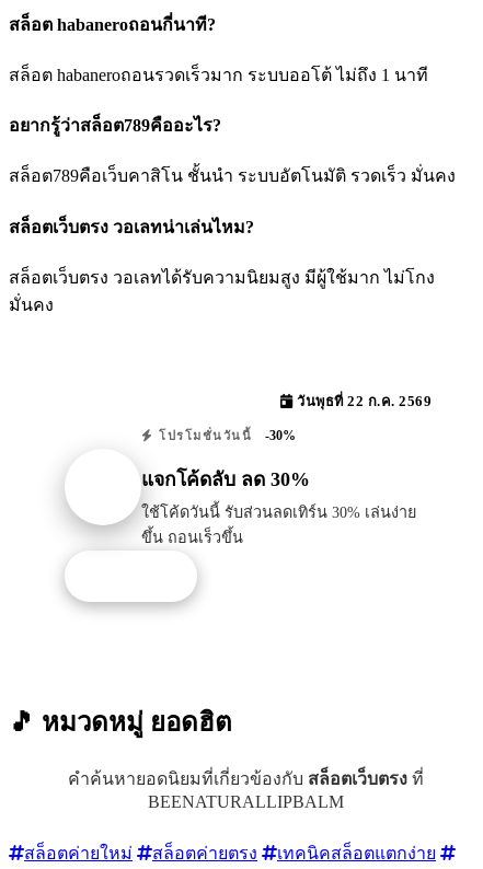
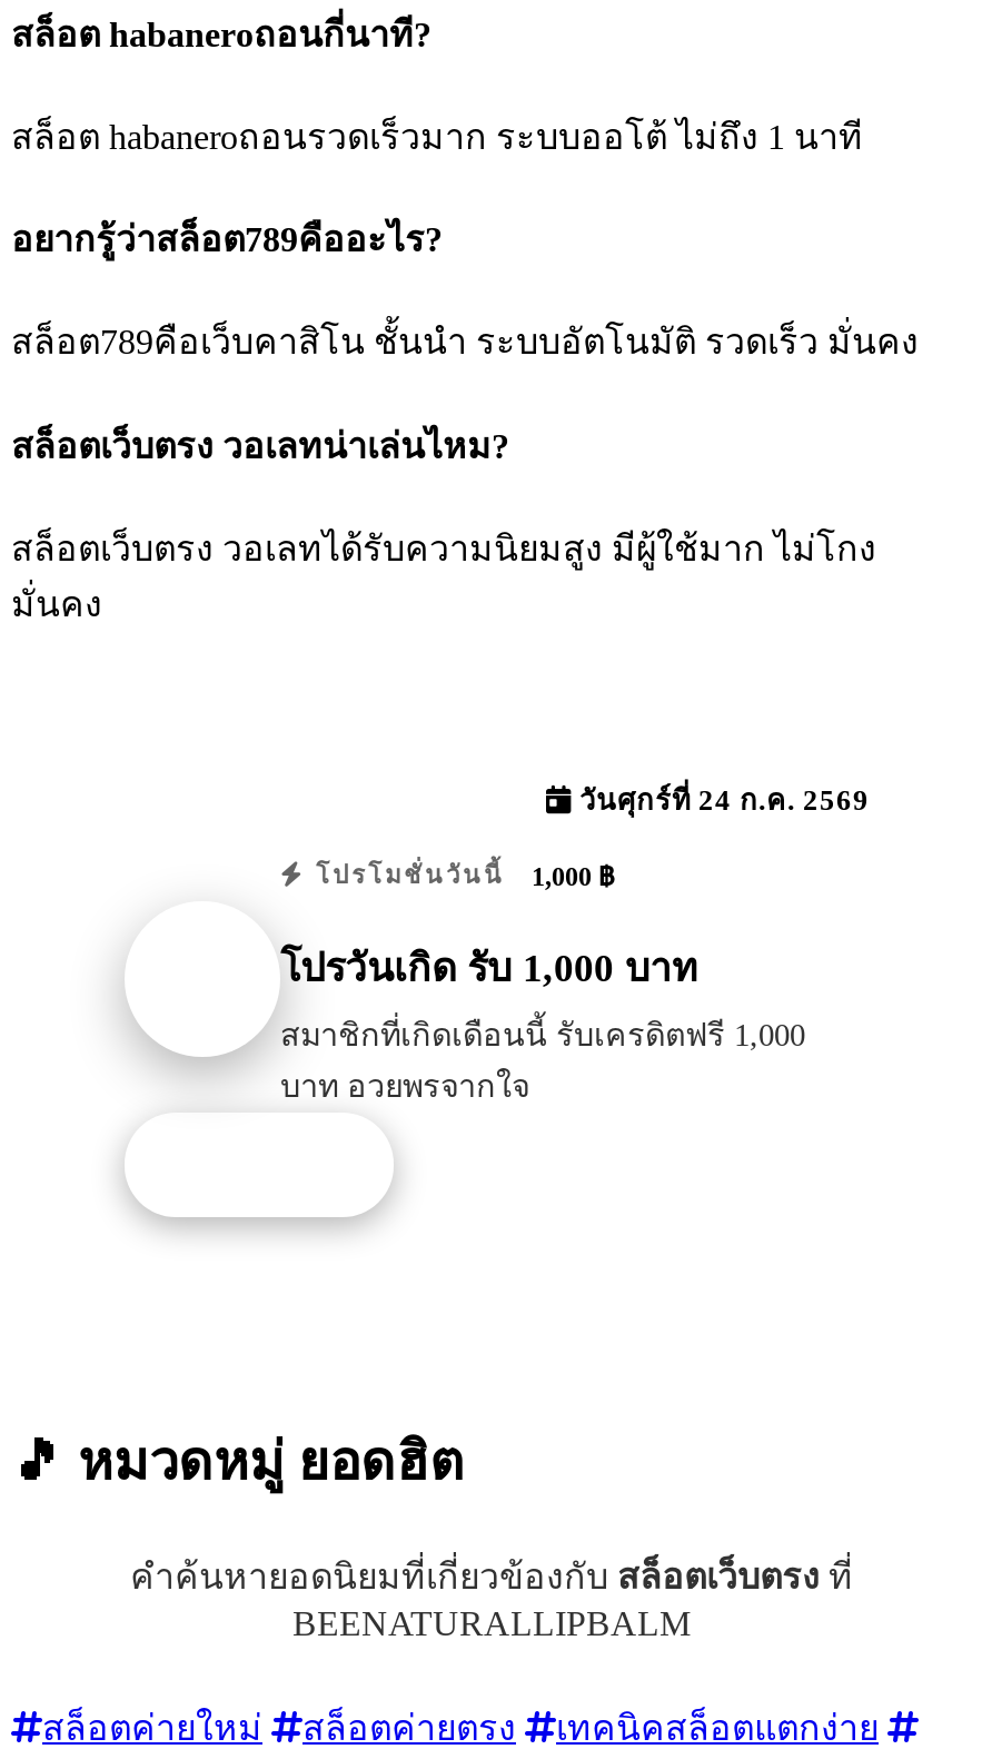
[293,394,432,409] วันพุธที่ 22 ก.ค. 2569 -> [572,785,870,816] วันศุกร์ที่ 24 ก.ค. 2569
[154,428,296,443] โปรโมชั่นวันนี้ -30% -> [306,861,614,892] โปรโมชั่นวันนี้ 1,000 ฿
[141,468,310,490] แจกโค้ดลับ ลด 30% -> [280,945,698,989] โปรวันเกิด รับ 1,000 บาท
[141,503,416,546] ใช้โค้ดวันนี้ รับส่วนลดเทิร์น 30% เล่นง่าย | ขึ้น ถอนเร็วขึ้น -> [280,1016,805,1103] สมาชิกที่เกิดเดือนนี้ รับเครดิตฟรี 1,000 | บาท อวยพรจากใจ

